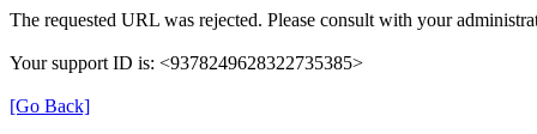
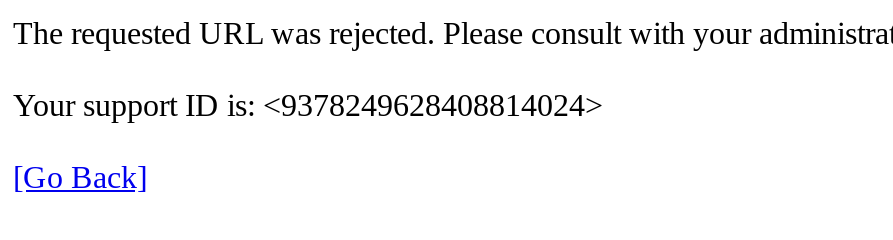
[10,53,363,73] Your support ID is: <9378249628322735385> -> [13,88,603,122] Your support ID is: <9378249628408814024>

